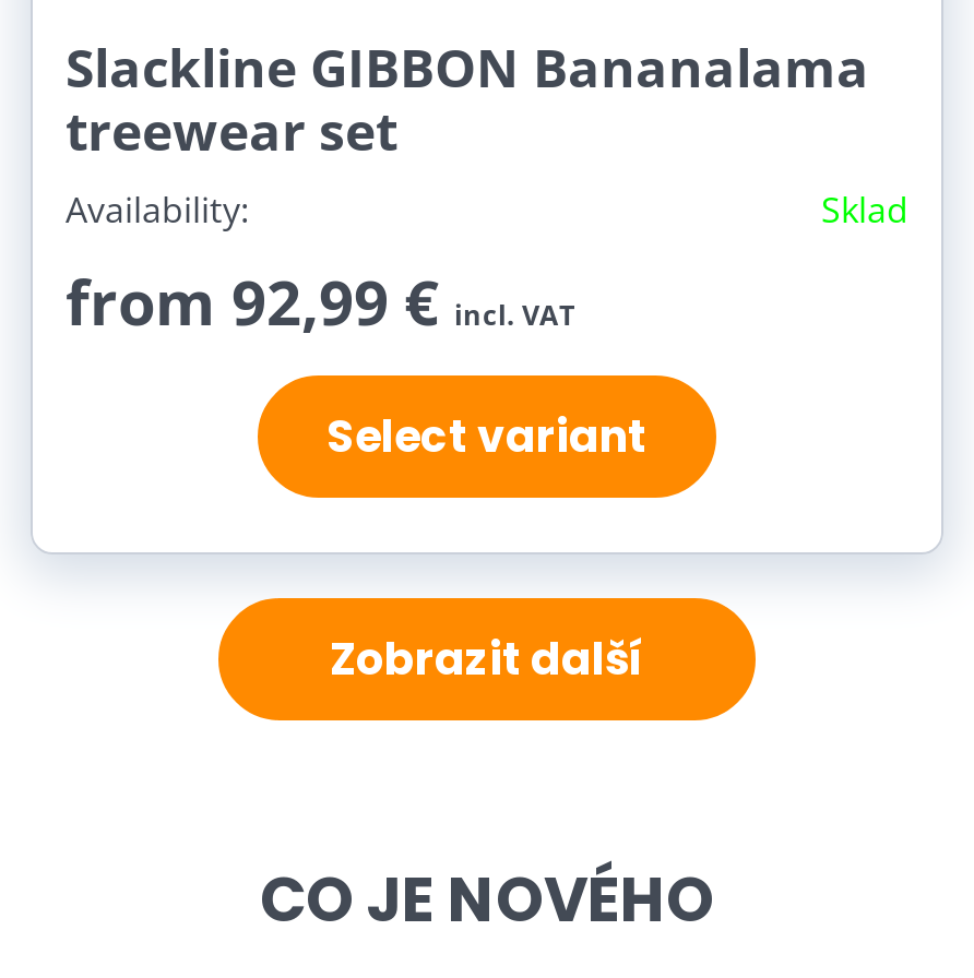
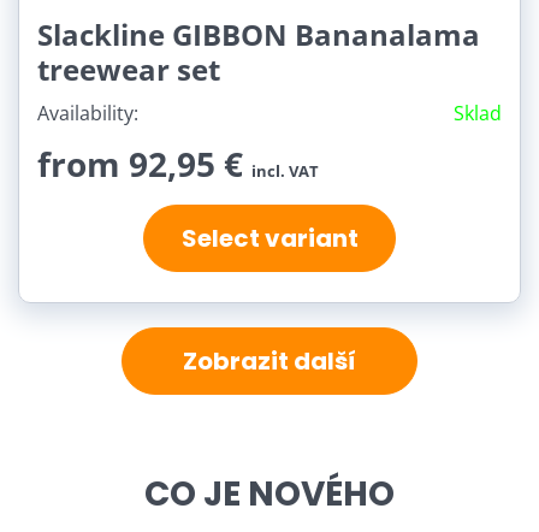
[66,261,577,344] from 92,99 €incl. VAT -> [37,141,319,187] from 92,95 €incl. VAT

